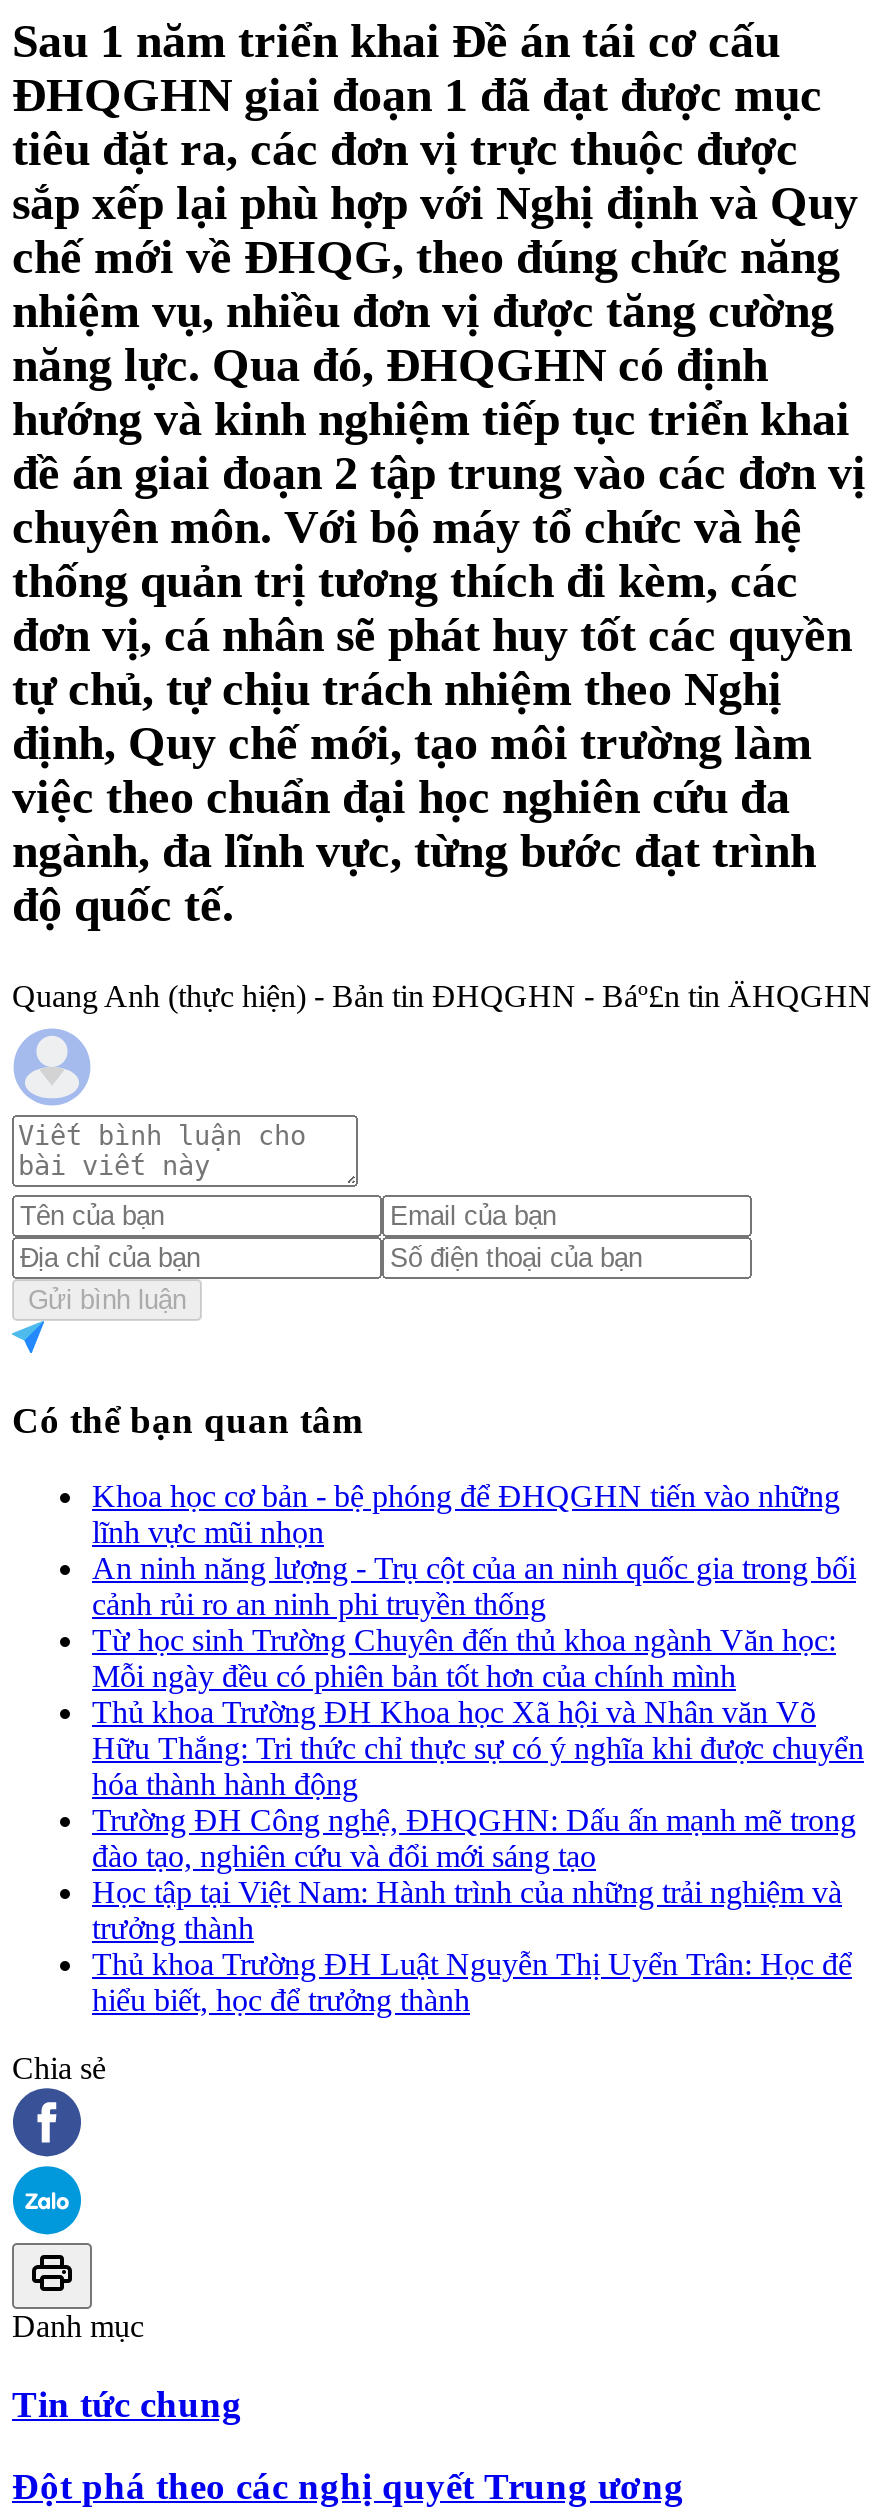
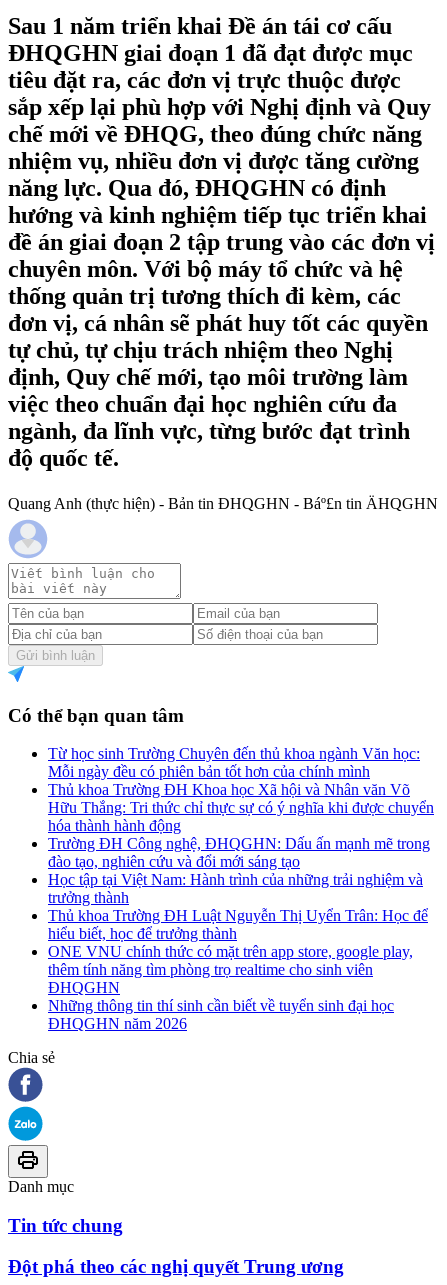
[92,1479,856,1621] Khoa học cơ bản - bệ phóng để ĐHQGHN tiến vào những | lĩnh vực mũi nhọn | An ninh năng lượng - Trụ cột của an ninh quốc gia trong bối | cảnh rủi ro an ninh phi truyền thống -> none
moved [92,1623,864,2017] -> [48,745,434,942]: Từ học sinh Trường Chuyên đến thủ khoa ngành Văn học: | Mỗi ngày đều có phiên bản tốt hơn của chính mình | Thủ khoa Trường ĐH Khoa học Xã hội và Nhân văn Võ | ... | Thủ khoa Trường ĐH Luật Nguyễn Thị Uyển Trân: Học để | hiểu biết, học để trưởng thành
none -> [48,943,413,1032] ONE VNU chính thức có mặt trên app store, google play, | thêm tính năng tìm phòng trọ realtime cho sinh viên | ĐHQGHN | Những thông tin thí sinh cần biết về tuyển sinh đại học | ĐHQGHN năm 2026

